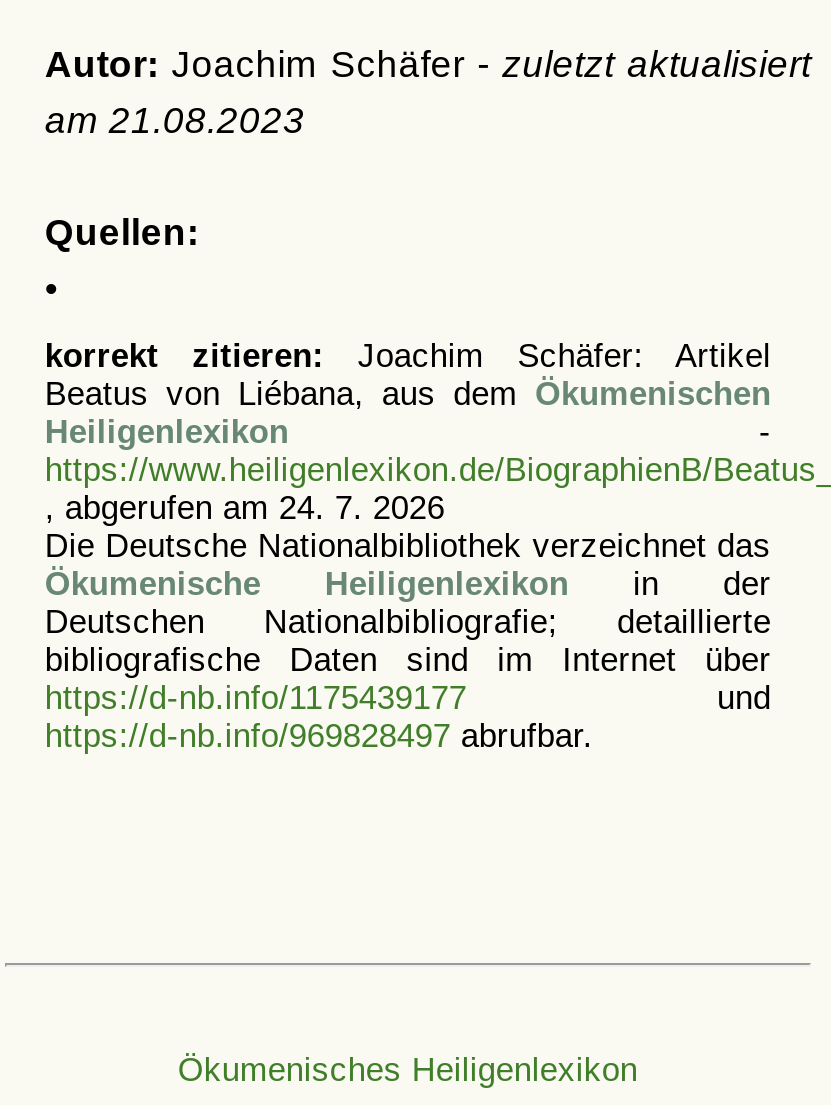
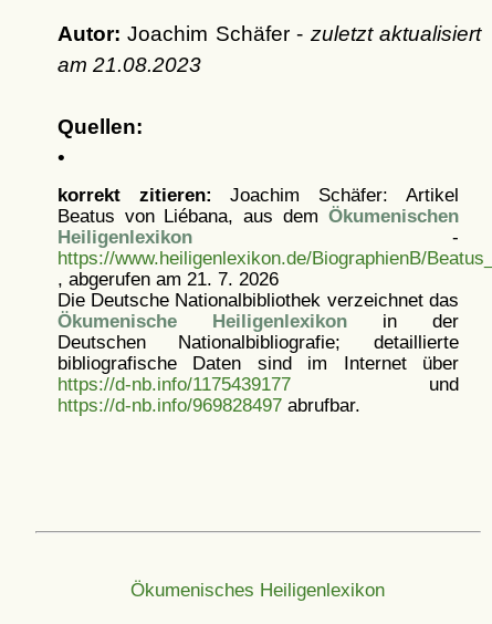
[45,489,445,525] , abgerufen am 24. 7. 2026 -> [57,269,278,289] , abgerufen am 21. 7. 2026

